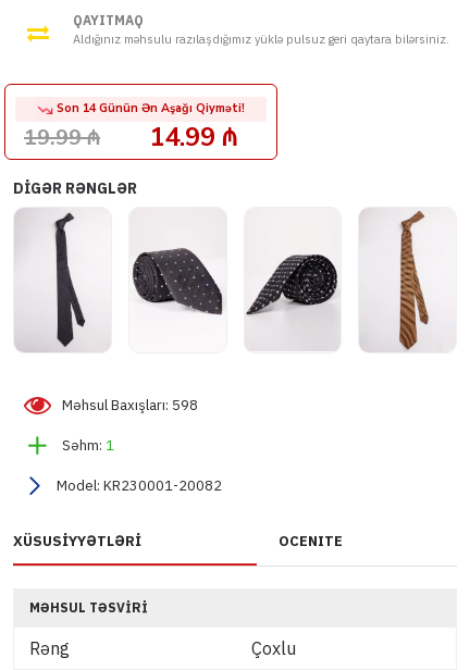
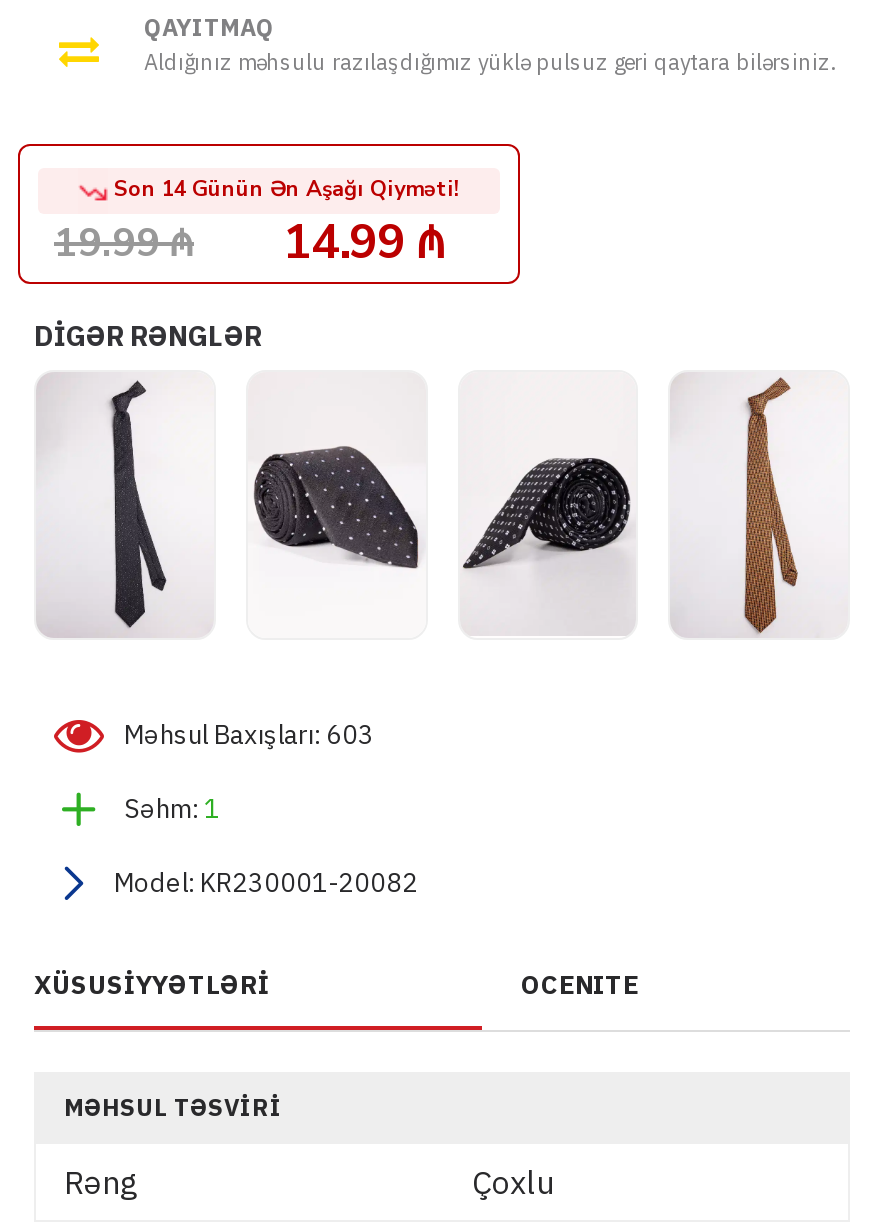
[62,395,198,414] Məhsul Baxışları: 598 -> [124,717,374,751] Məhsul Baxışları: 603

